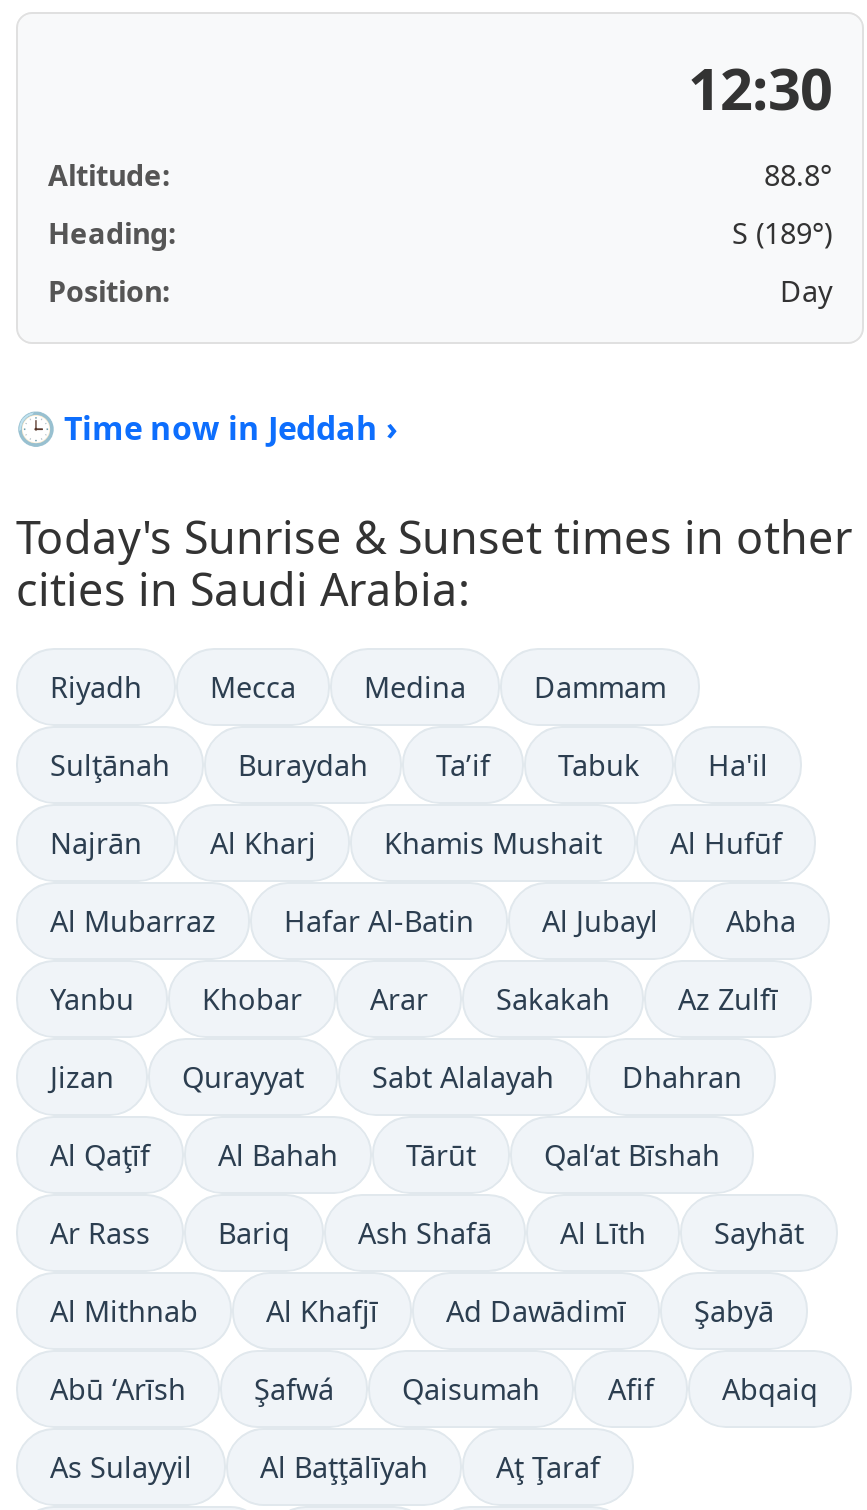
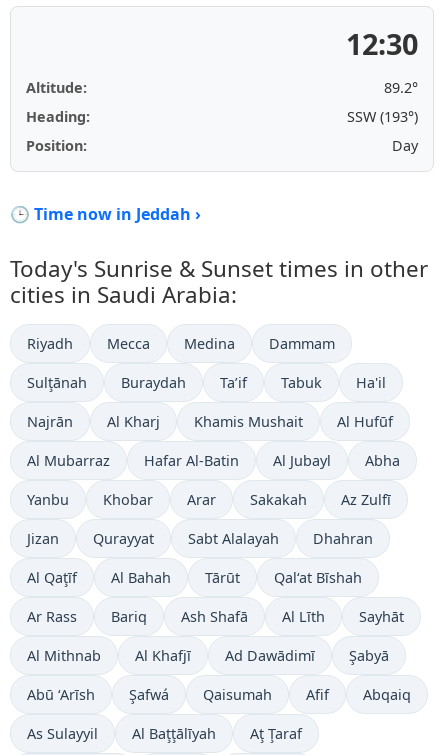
[764,156,832,194] 88.8° -> [384,78,418,97] 89.2°
[732,214,832,252] S (189°) -> [347,107,418,126] SSW (193°)

